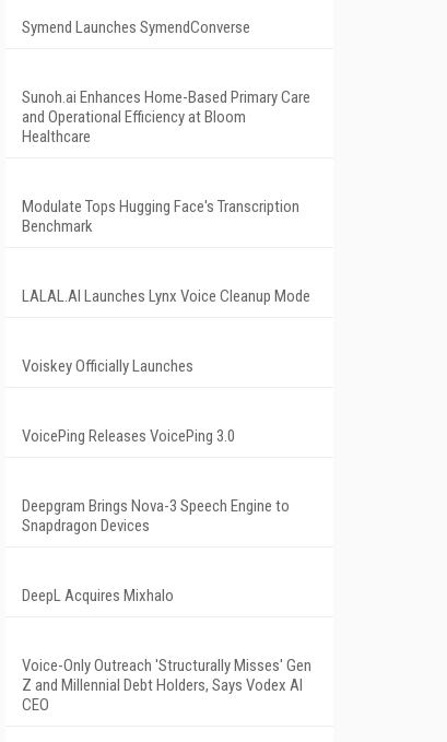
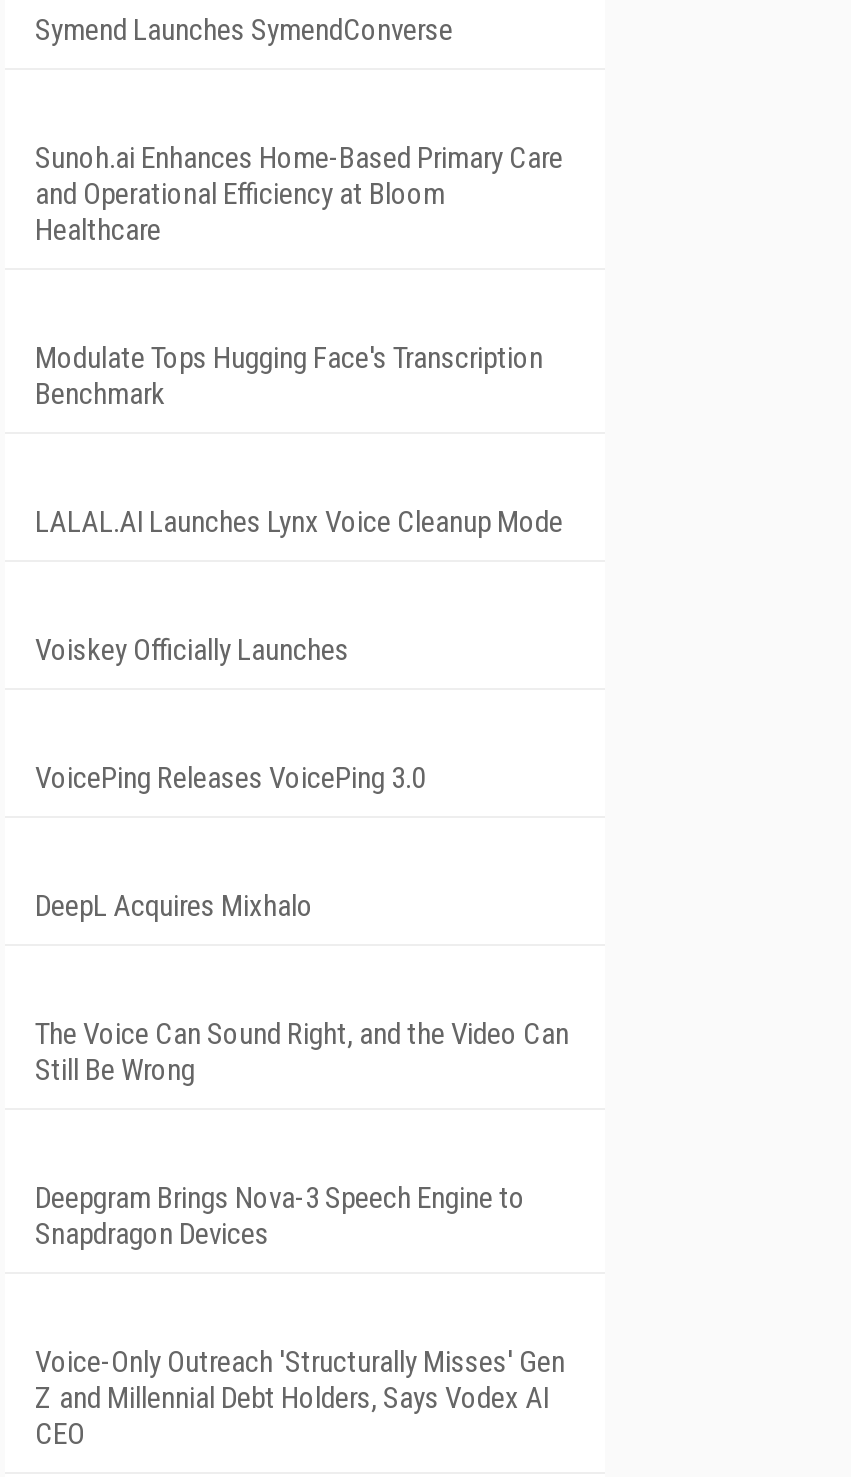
none -> [35,1016,569,1088] The Voice Can Sound Right, and the Video Can | Still Be Wrong
moved [22,496,290,535] -> [35,1180,525,1252]: Deepgram Brings Nova-3 Speech Engine to | Snapdragon Devices
moved [22,586,174,605] -> [35,888,313,924]: DeepL Acquires Mixhalo

